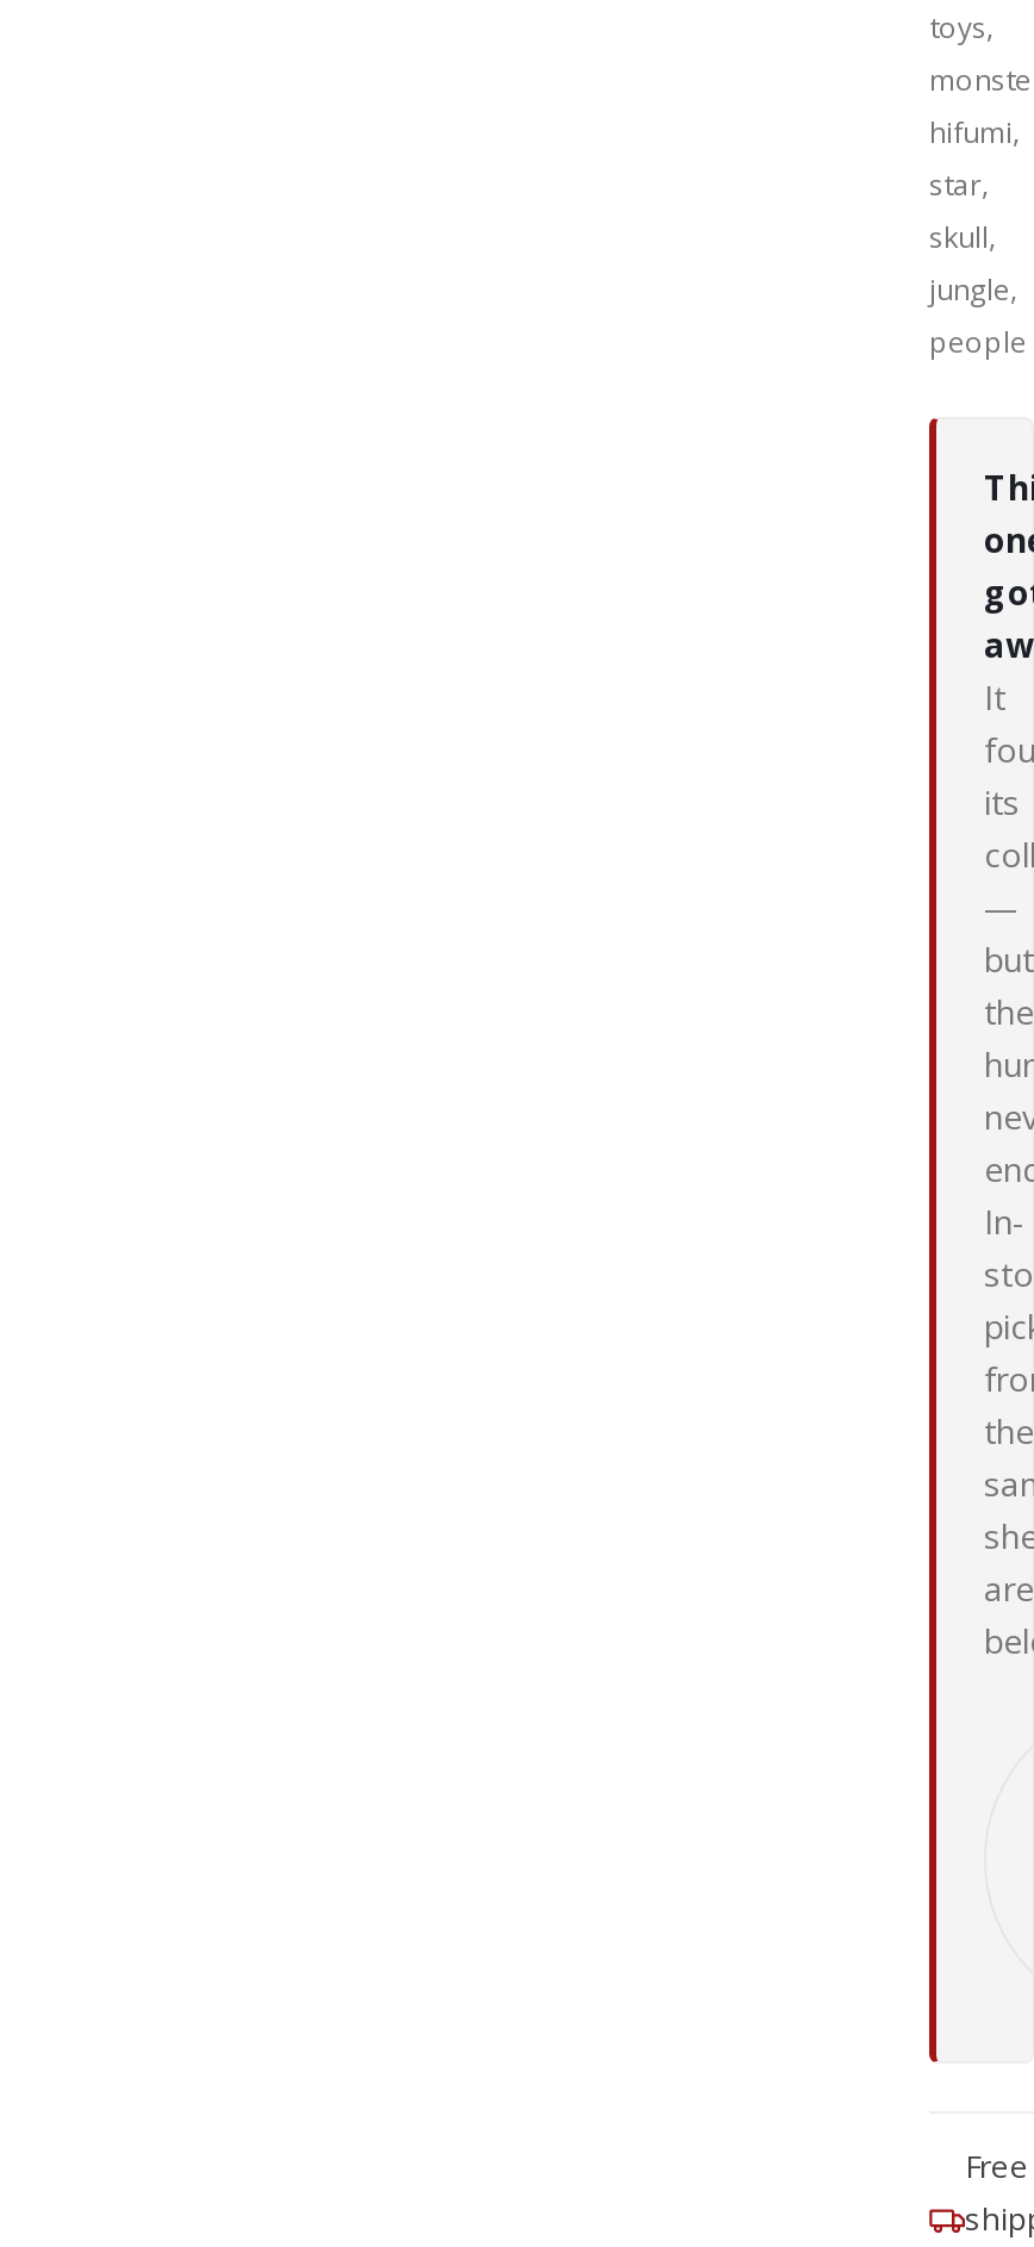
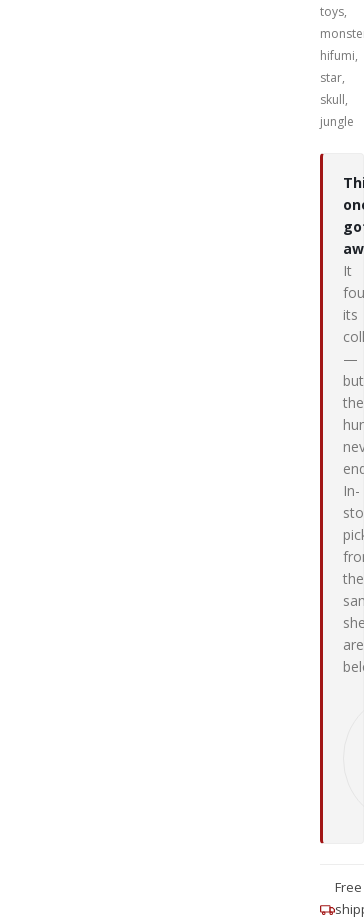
[929,269,1027,362] jungle, | people -> [320,113,354,130] jungle

